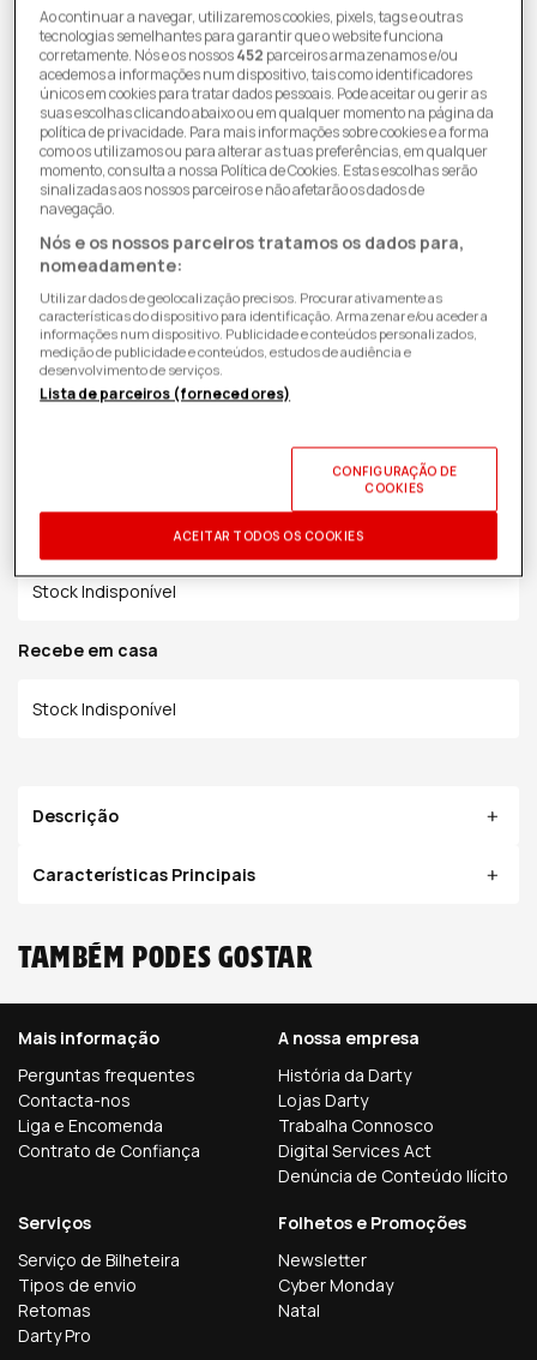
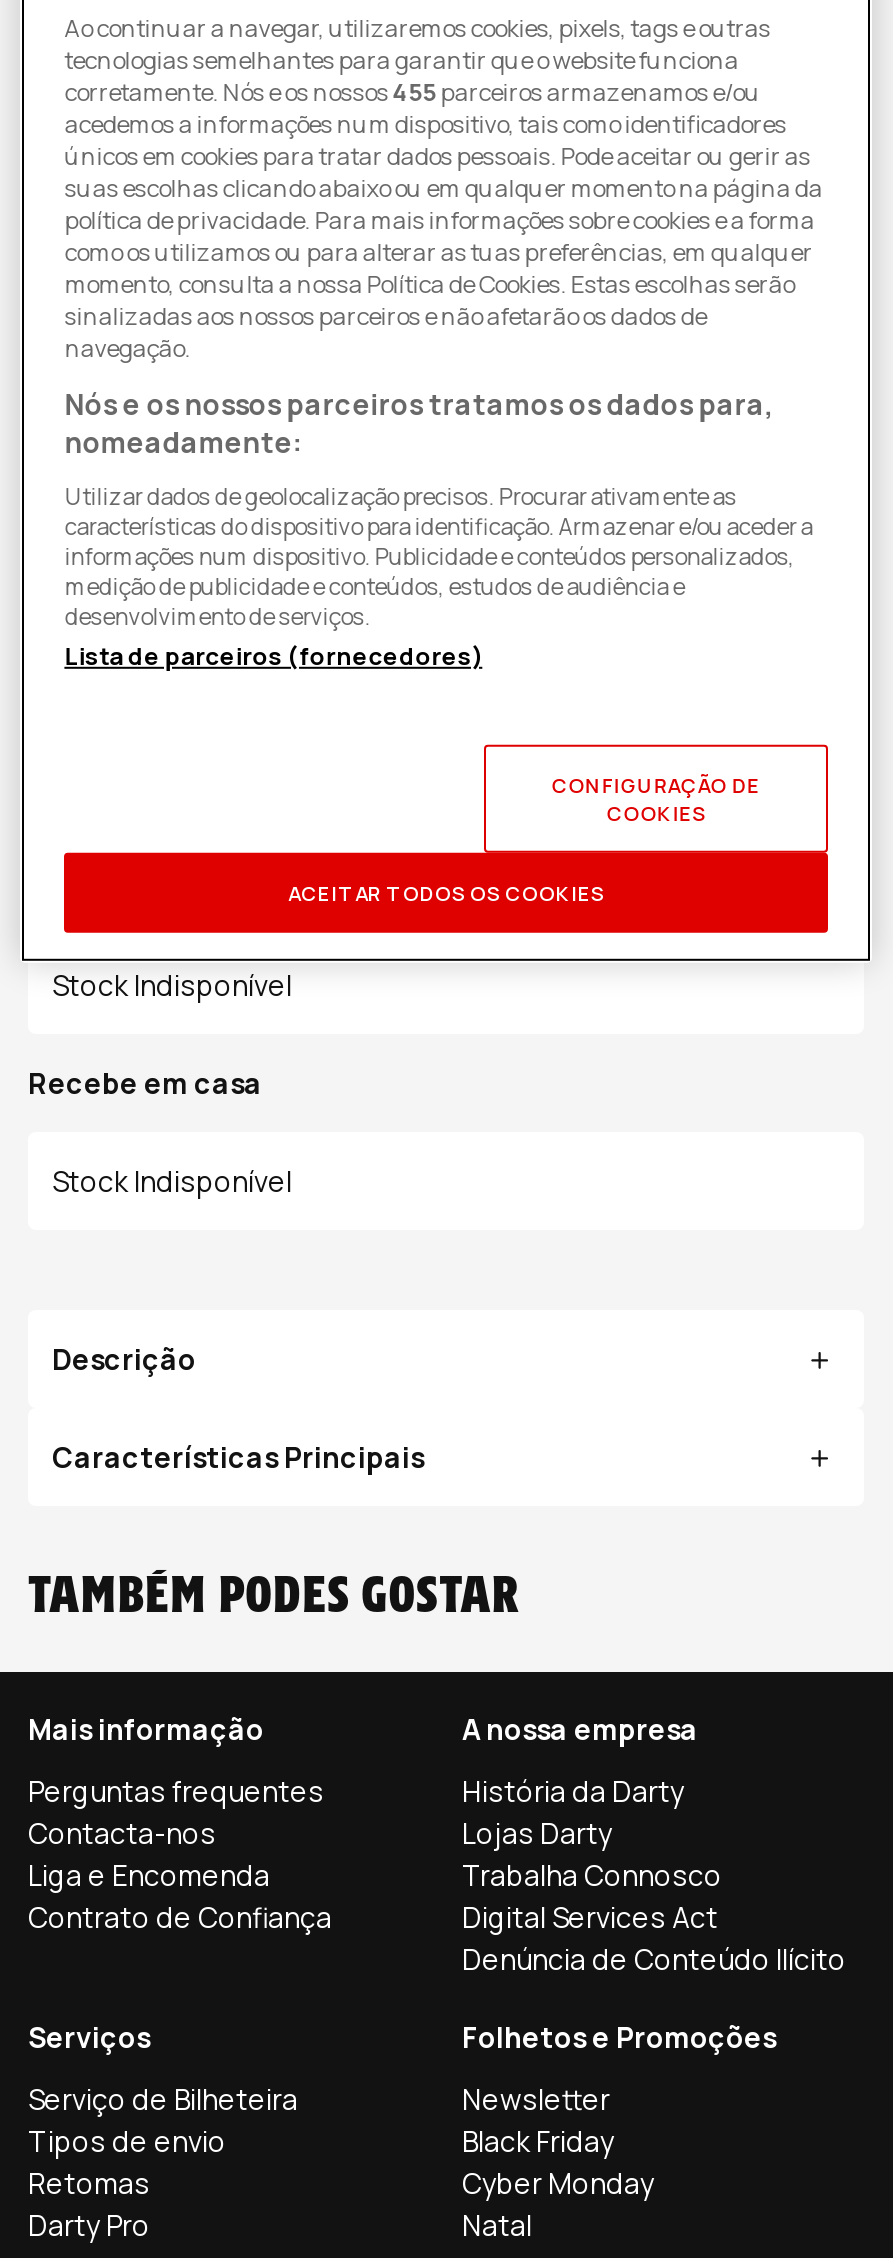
[40,45,458,65] corretamente. Nós e os nossos452 parceiros armazenamos e/ou -> [64,74,760,108] corretamente. Nós e os nossos455 parceiros armazenamos e/ou
moved [278,1274,393,1322] -> [462,2164,654,2244]: Cyber Monday | Natal
none -> [462,2122,614,2160] Black Friday

